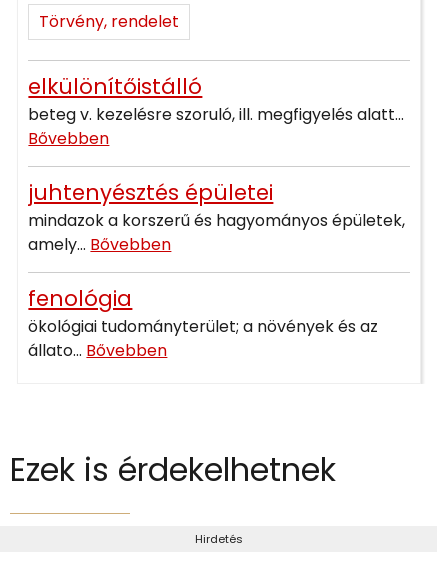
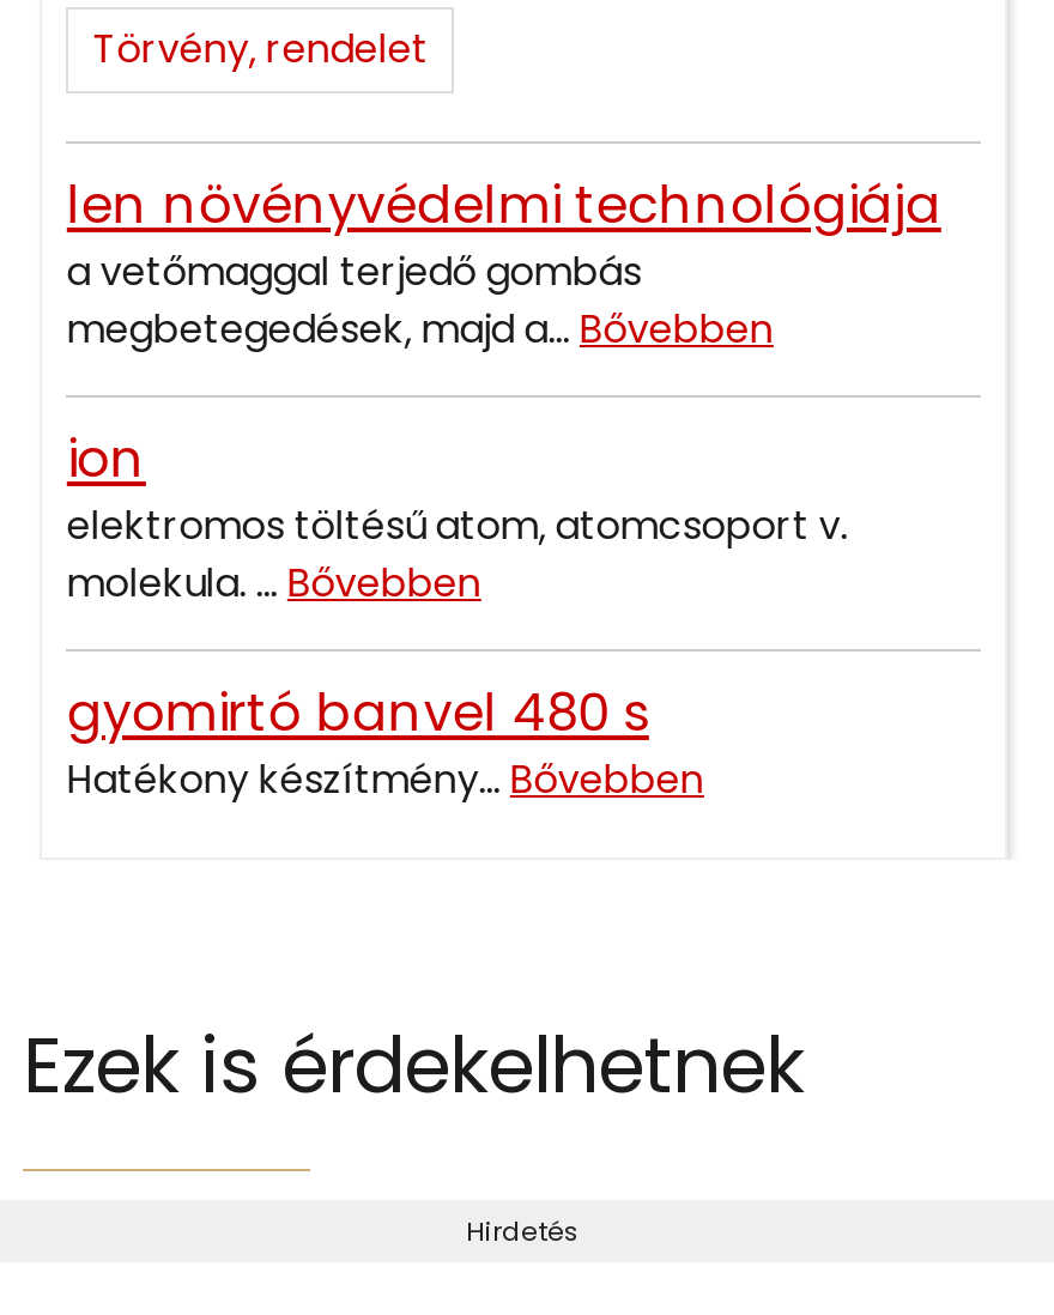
[28,72,404,150] elkülönítőistálló | beteg v. kezelésre szoruló, ill. megfigyelés alatt... | Bővebben -> [67,170,941,357] len növényvédelmi technológiája | a vetőmaggal terjedő gombás | megbetegedések, majd a... Bővebben
[28,178,405,256] juhtenyésztés épületei | mindazok a korszerű és hagyományos épületek, | amely... Bővebben -> [67,424,848,611] ion | elektromos töltésű atom, atomcsoport v. | molekula. ... Bővebben
[28,284,378,362] fenológia | ökológiai tudományterület; a növények és az | állato... Bővebben -> [67,678,704,807] gyomirtó banvel 480 s | Hatékony készítmény... Bővebben

